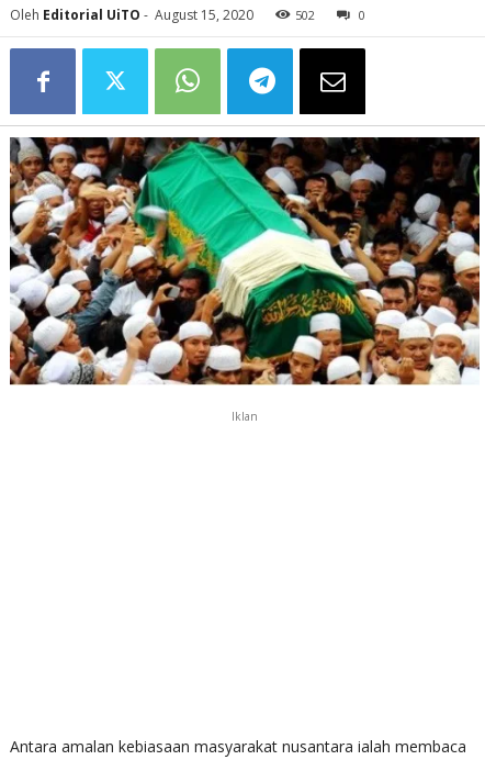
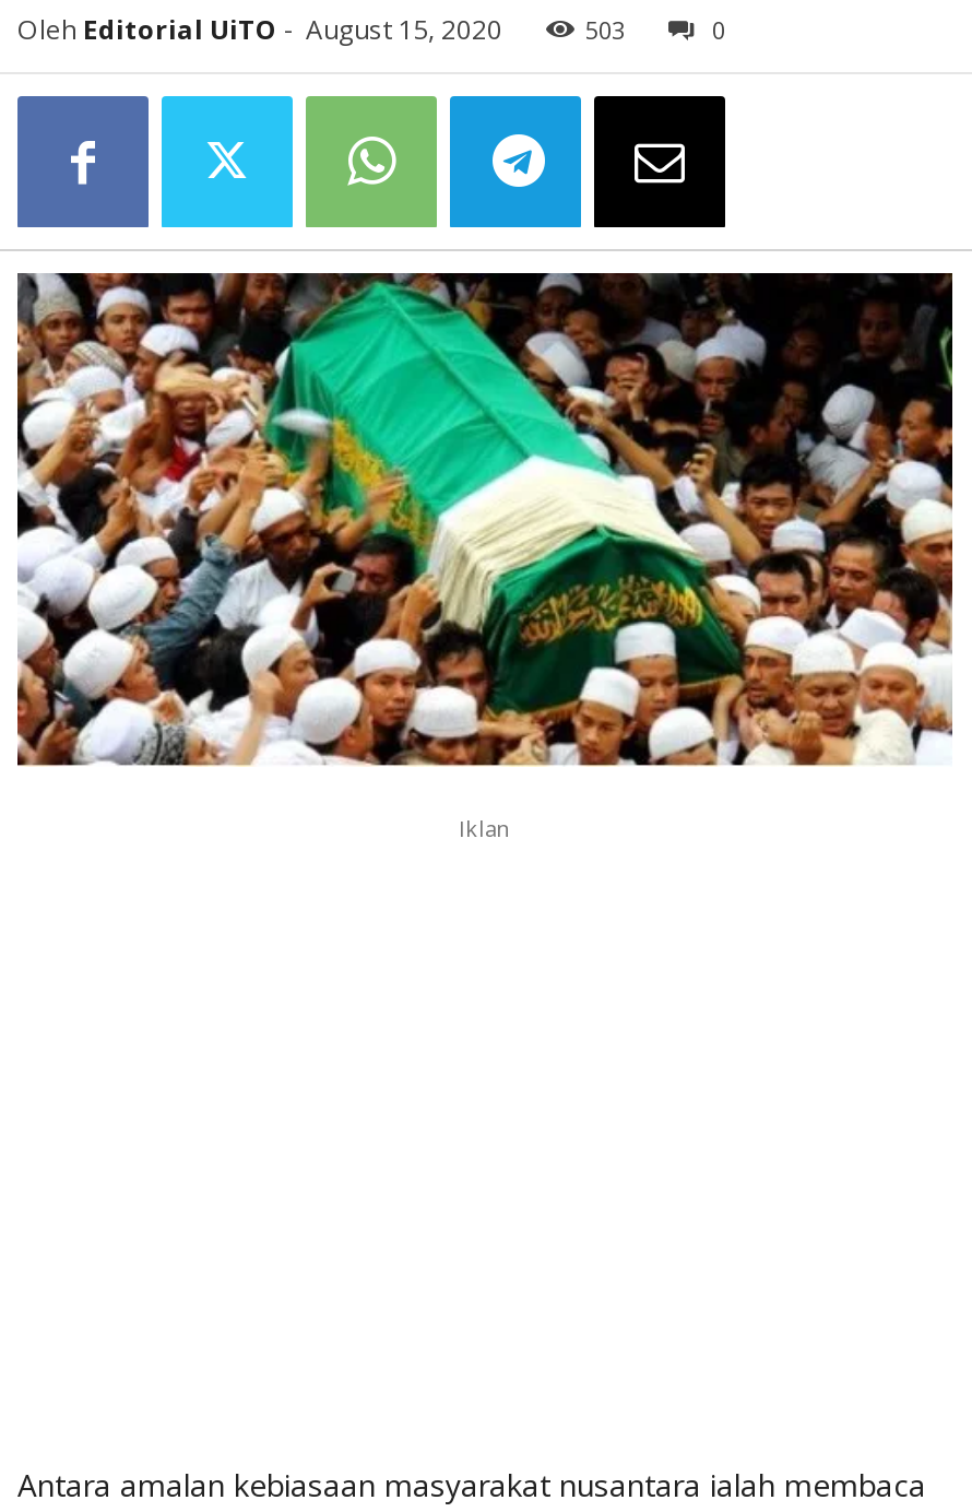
[295,7,315,23] 502 -> [585,13,625,46] 503

